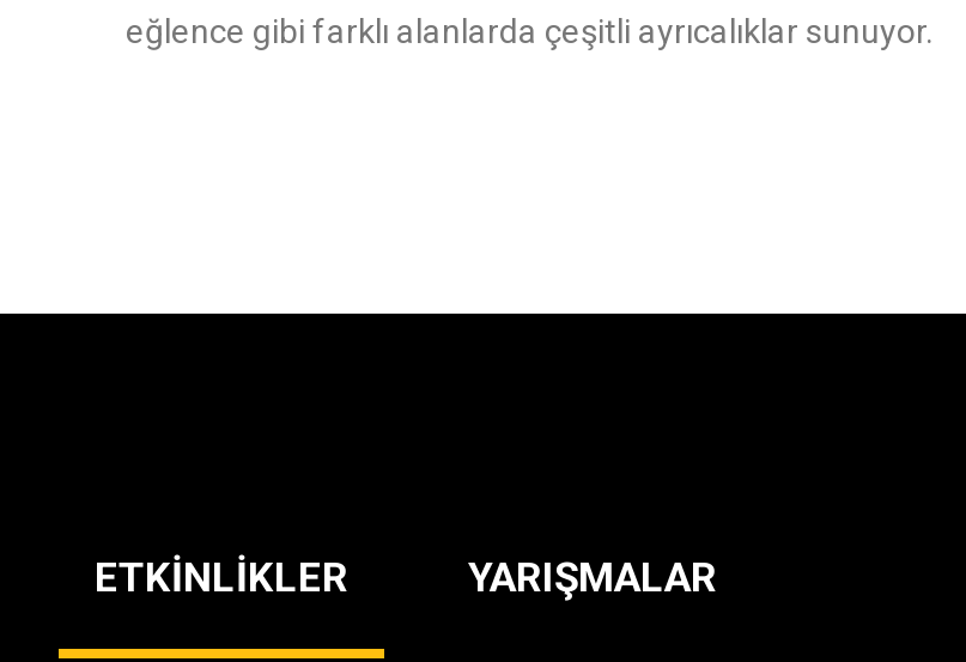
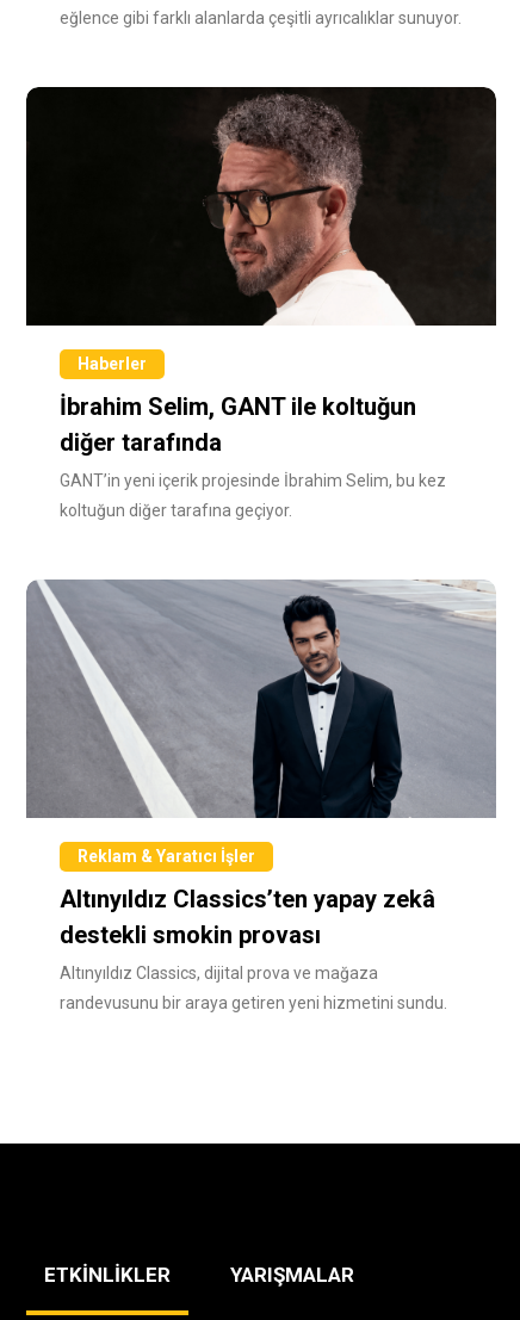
none -> [25,86,497,520] [image] | Haberler | İbrahim Selim, GANT ile koltuğun | diğer tarafında | GANT’in yeni içerik projesinde İbrahim Selim, bu kez | koltuğun diğer tarafına geçiyor.
none -> [25,578,497,1012] [image] | Reklam & Yaratıcı İşler | Altınyıldız Classics’ten yapay zekâ | destekli smokin provası | Altınyıldız Classics, dijital prova ve mağaza | randevusunu bir araya getiren yeni hizmetini sundu.

